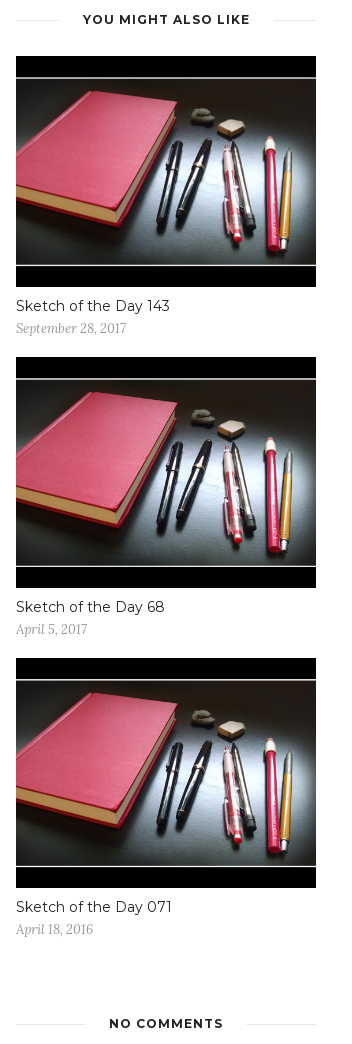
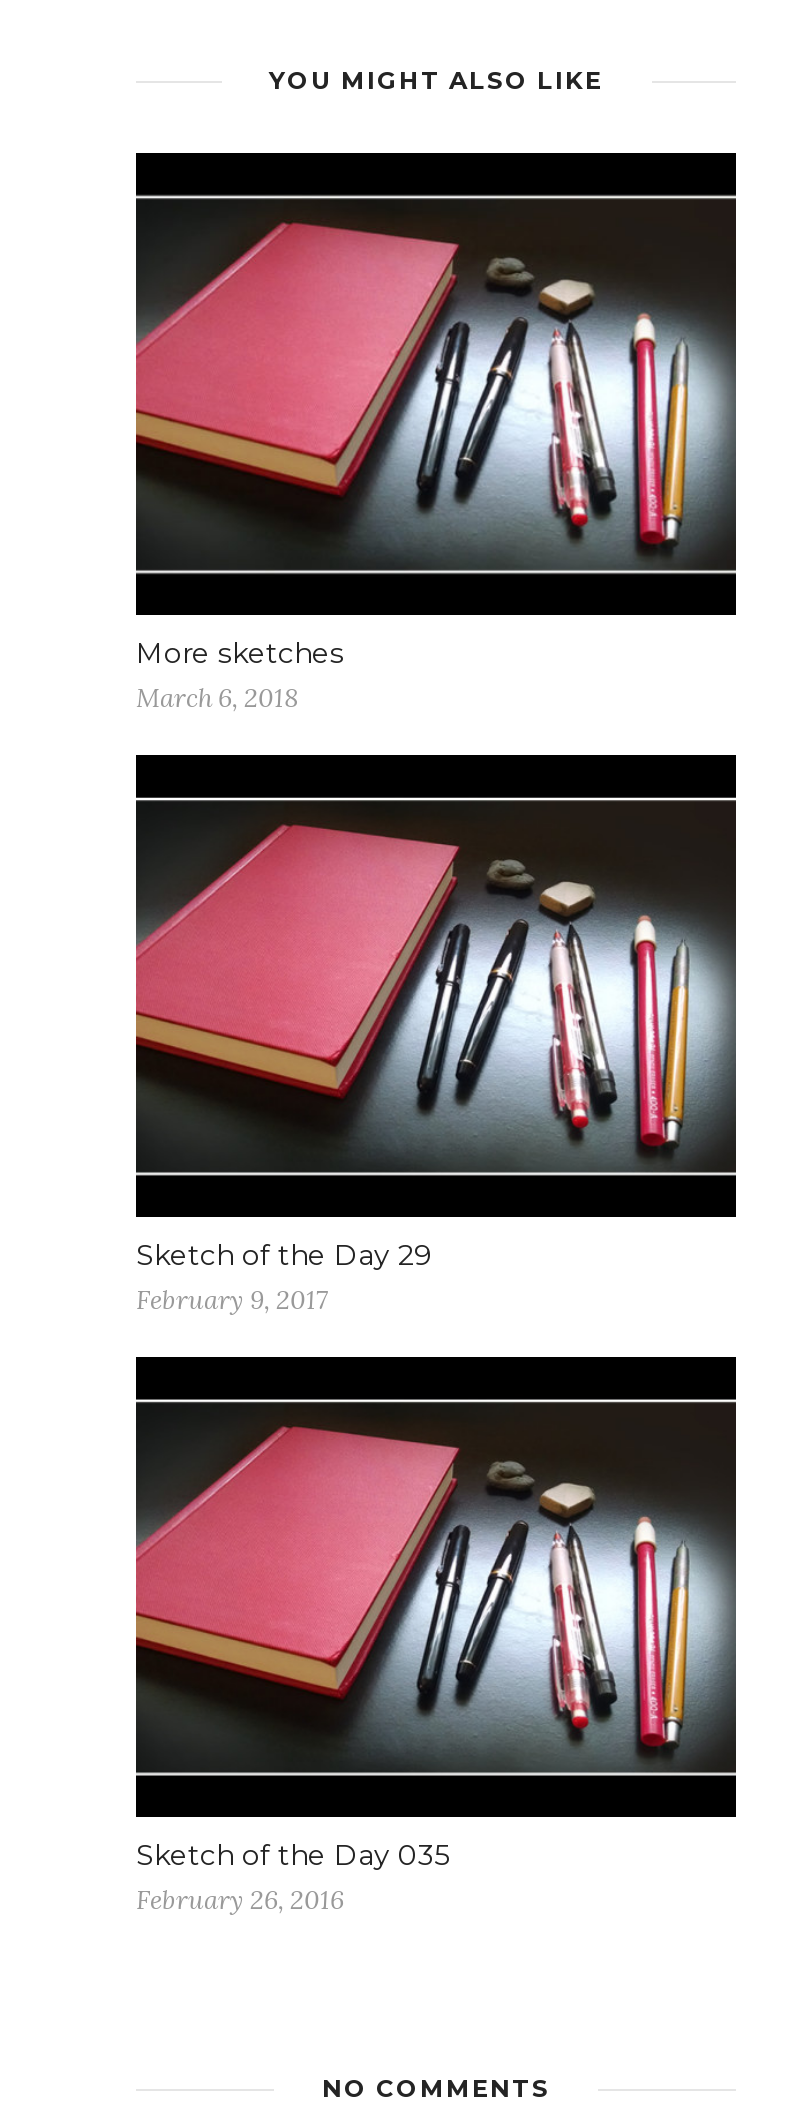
[16,297,170,337] Sketch of the Day 143 | September 28, 2017 -> [136,635,344,715] More sketches | March 6, 2018
[16,597,165,637] Sketch of the Day 68 | April 5, 2017 -> [136,1236,432,1316] Sketch of the Day 29 | February 9, 2017
[16,898,172,938] Sketch of the Day 071 | April 18, 2016 -> [136,1838,448,1918] Sketch of the Day 035 | February 26, 2016

